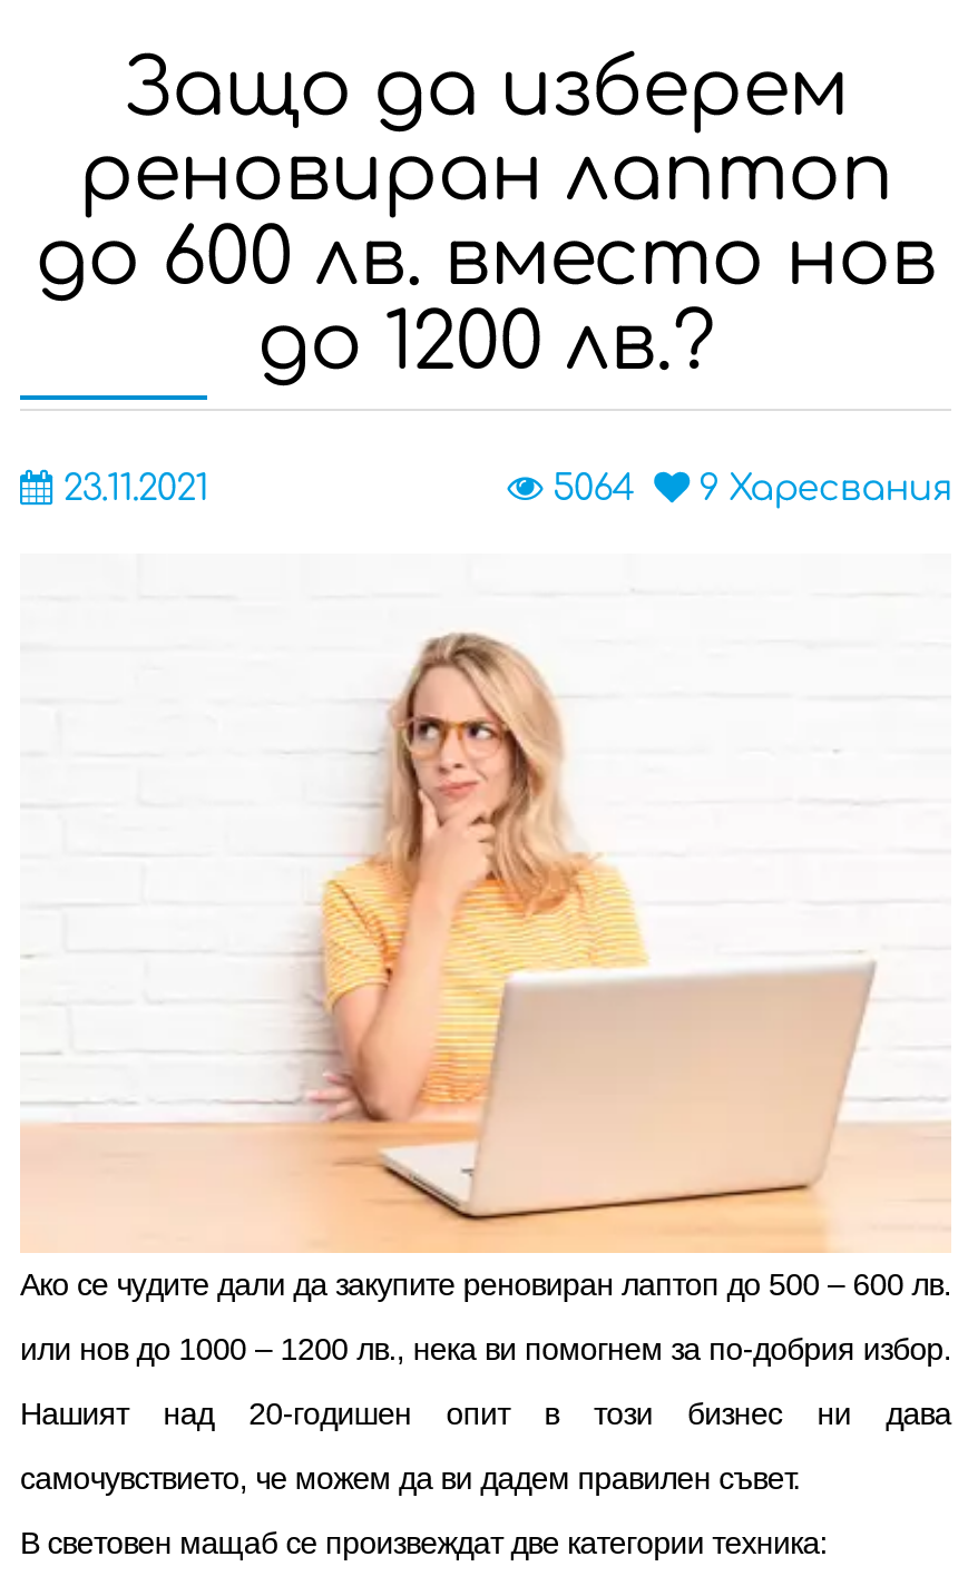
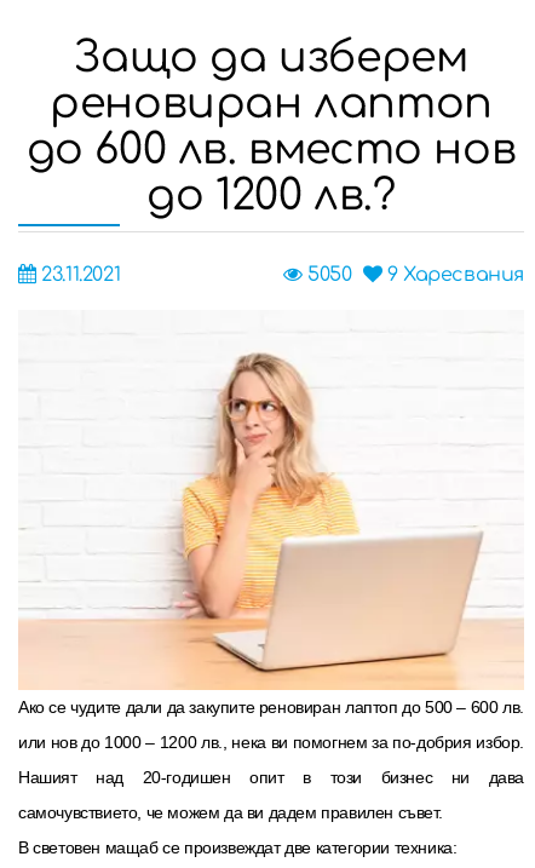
[542,469,951,509] 5064 9 Харесвания -> [302,264,524,286] 5050 9 Харесвания

